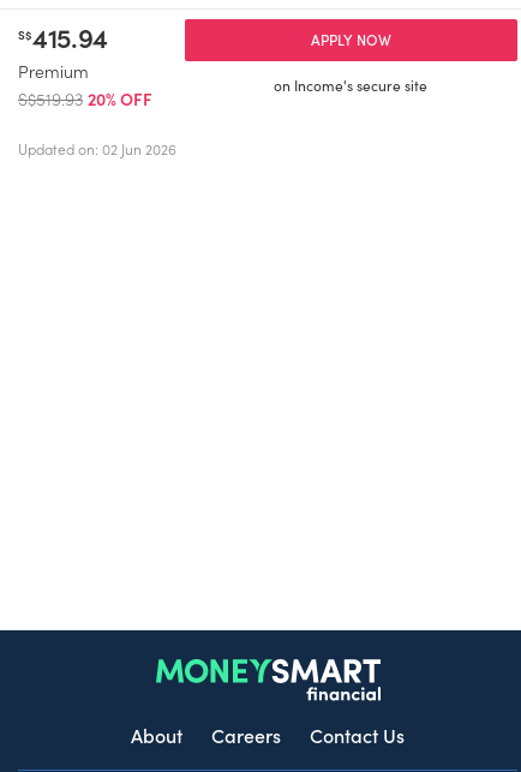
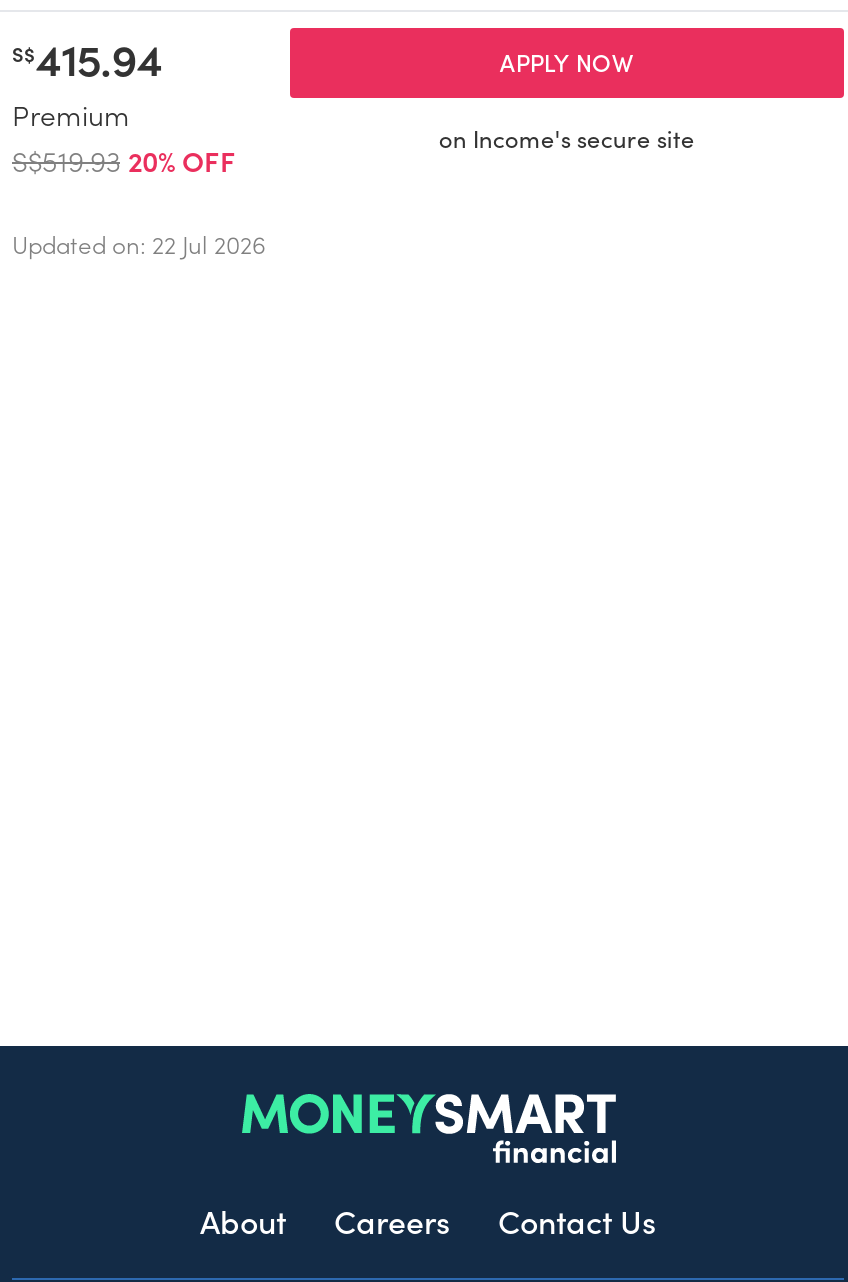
[18,139,176,159] Updated on: 02 Jun 2026 -> [12,227,266,261] Updated on: 22 Jul 2026

